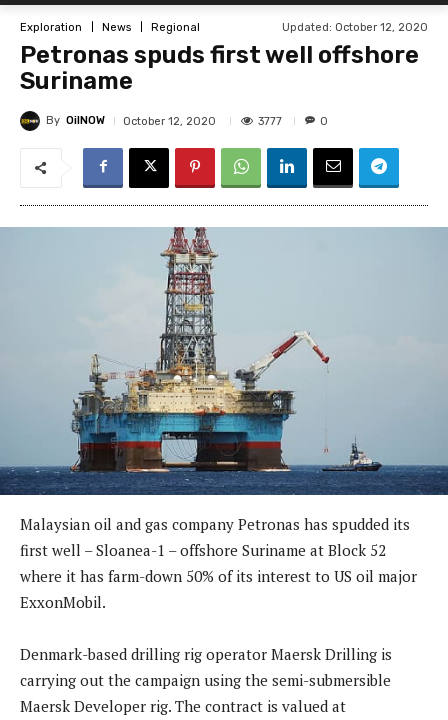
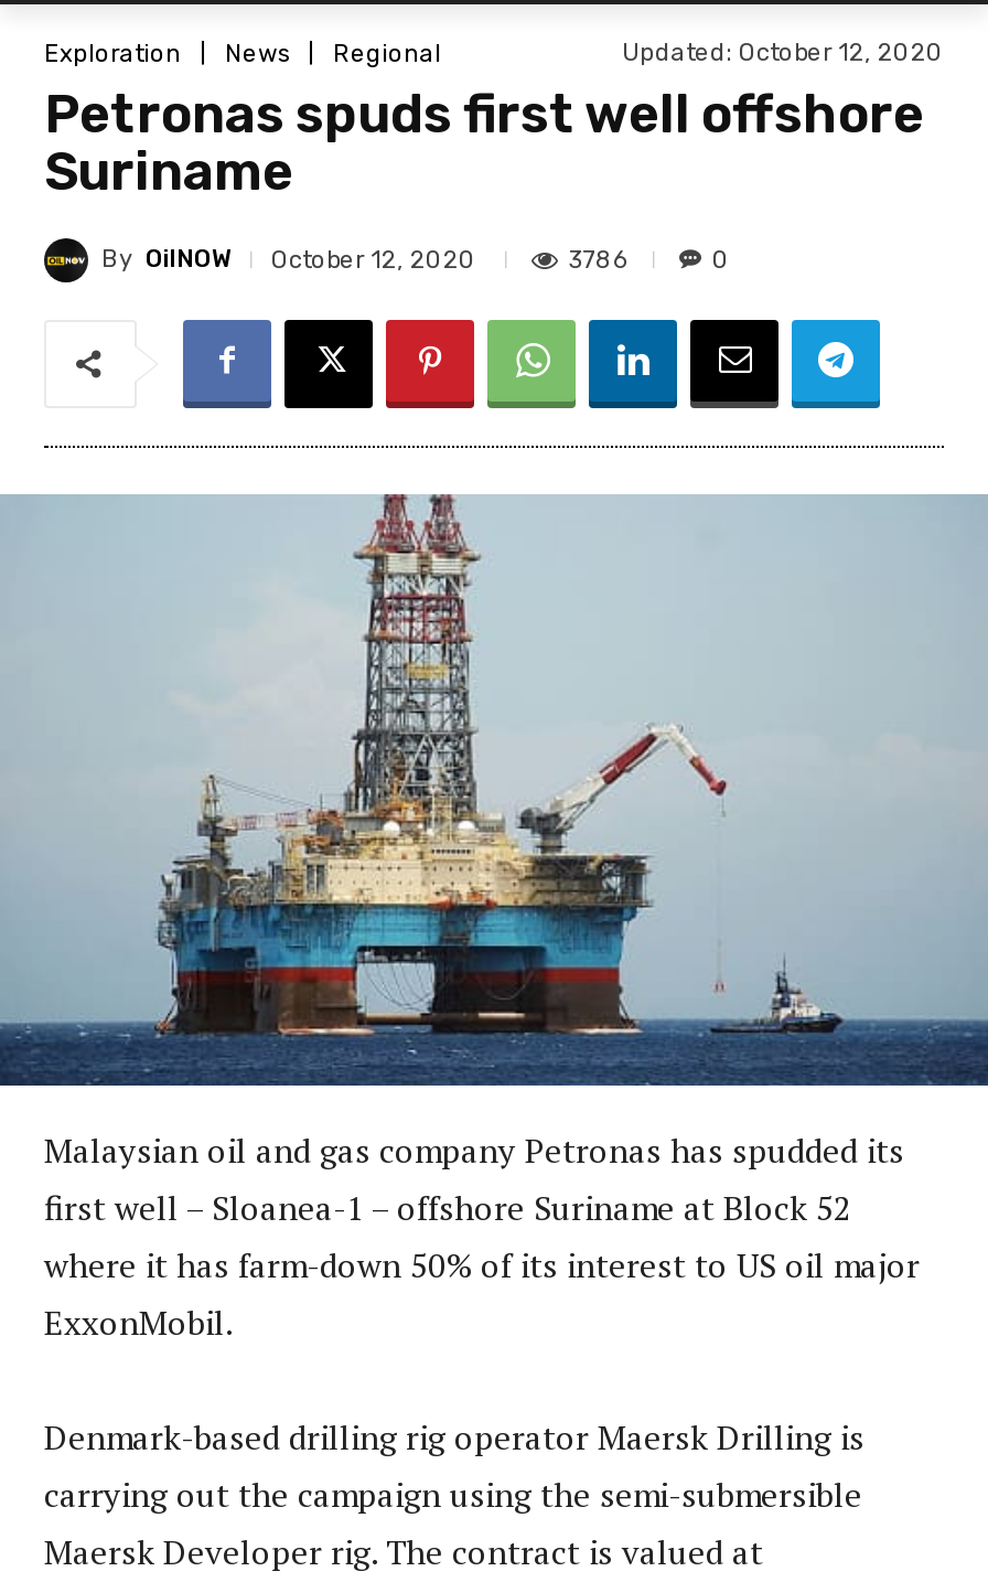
[258,114,282,127] 3777 -> [569,245,629,274] 3786

